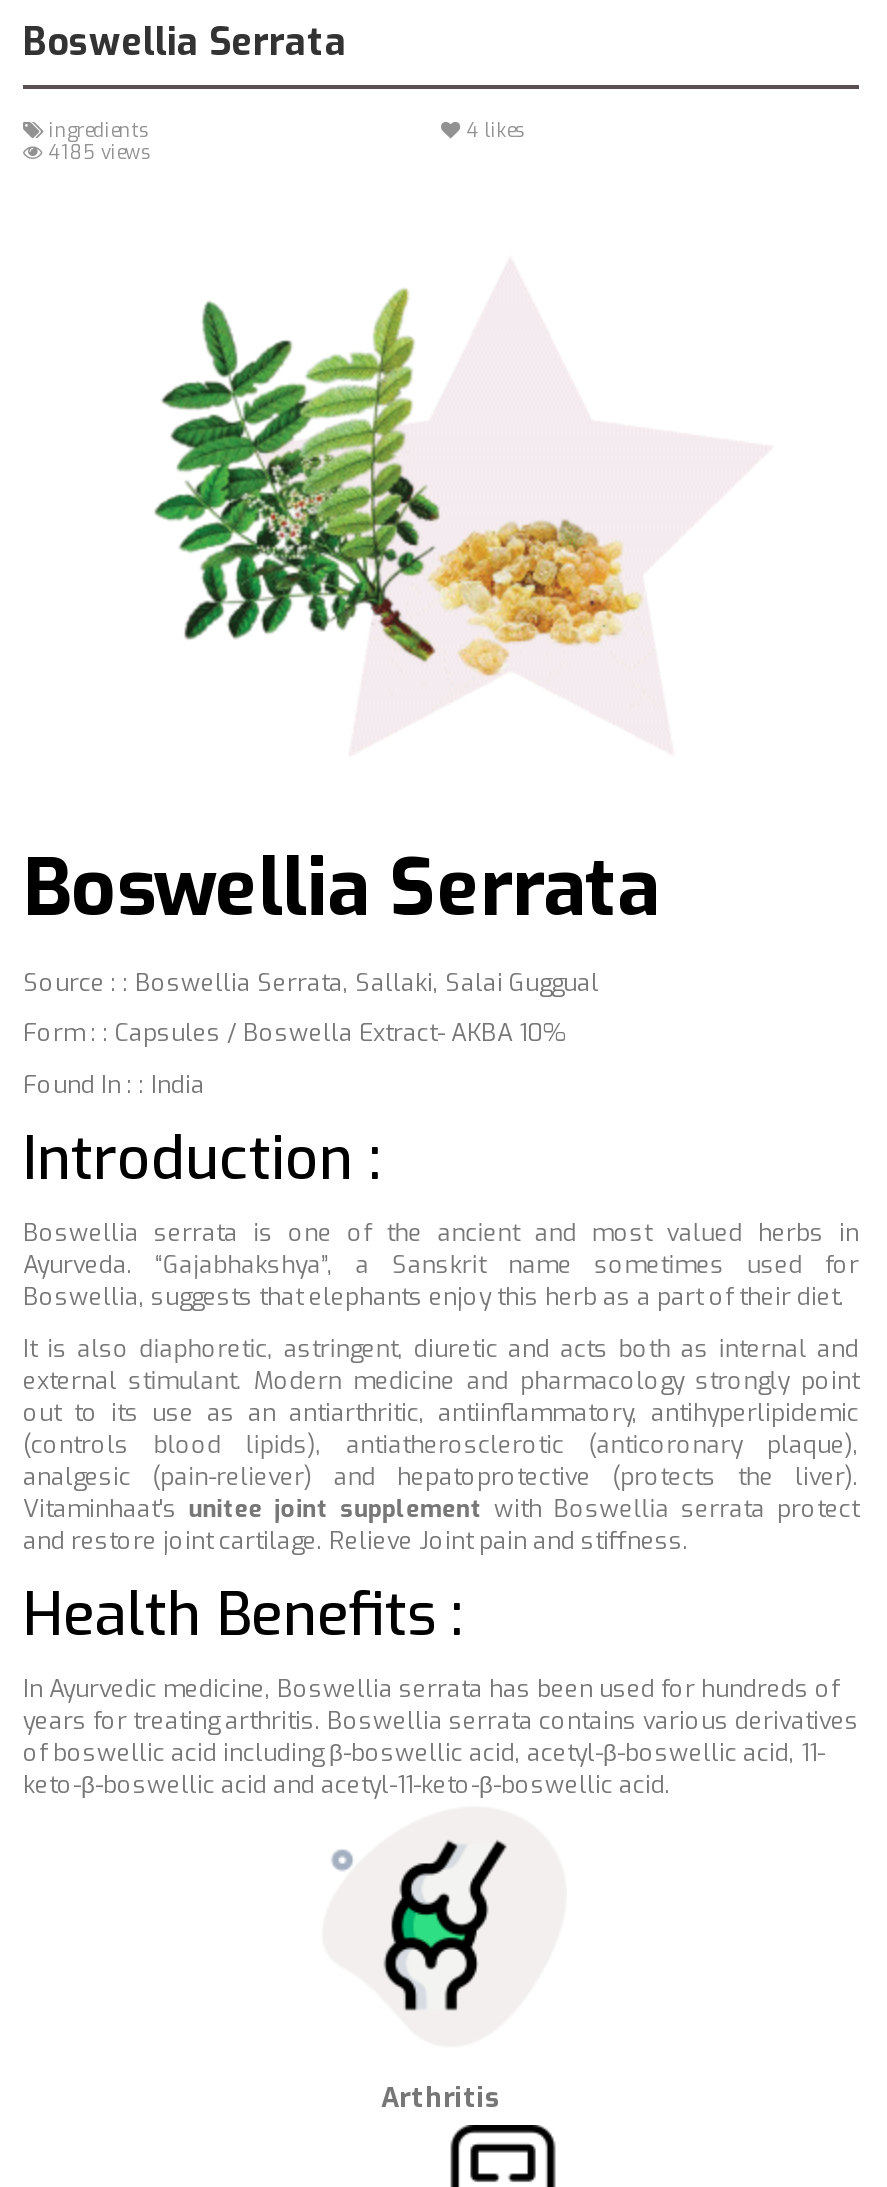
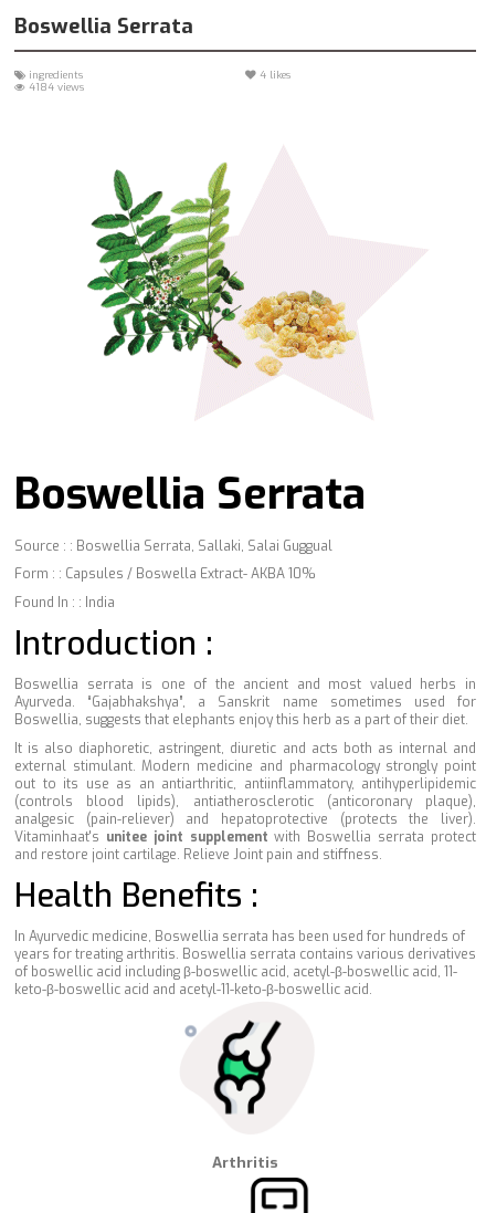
[49,139,149,165] 4185 views -> [29,79,84,94] 4184 views

